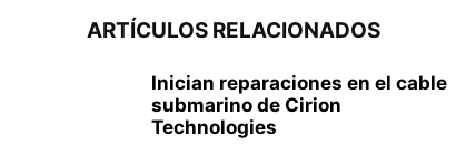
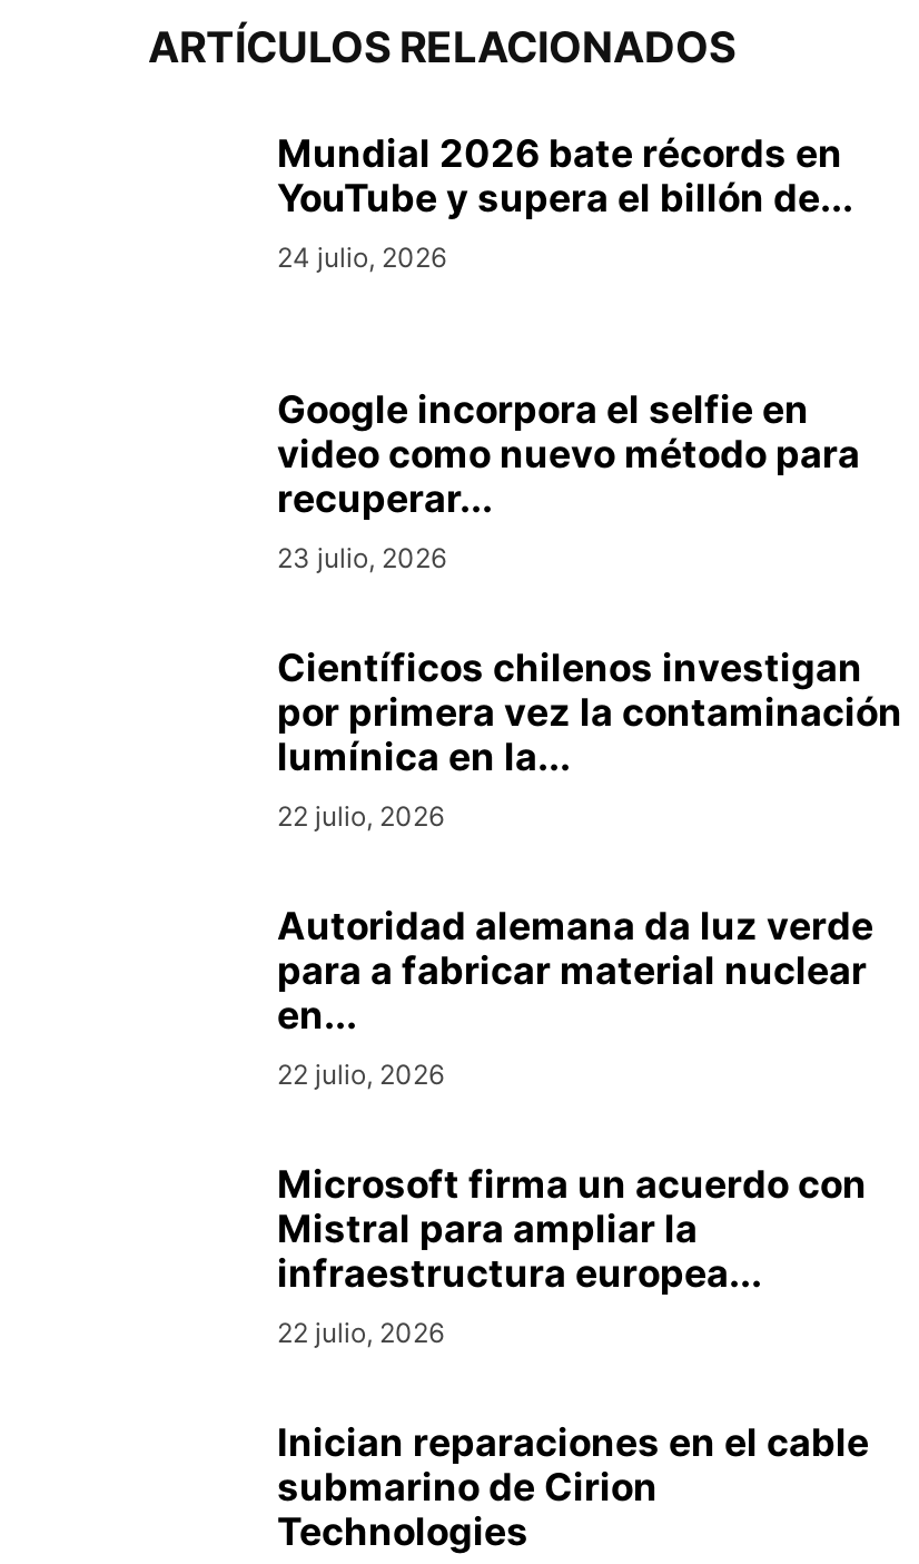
none -> [277,132,853,274] Mundial 2026 bate récords en | YouTube y supera el billón de... | 24 julio, 2026
none -> [277,388,902,1349] Google incorpora el selfie en | video como nuevo método para | recuperar... | 23 julio, 2026 | Científicos chilenos investigan | por primera vez la contaminación | lumínica en la... | 22 julio, 2026 | Autoridad alemana da luz verde | para a fabricar material nuclear | en... | 22 julio, 2026 | Microsoft firma un acuerdo con | Mistral para ampliar la | infraestructura europea... | 22 julio, 2026

